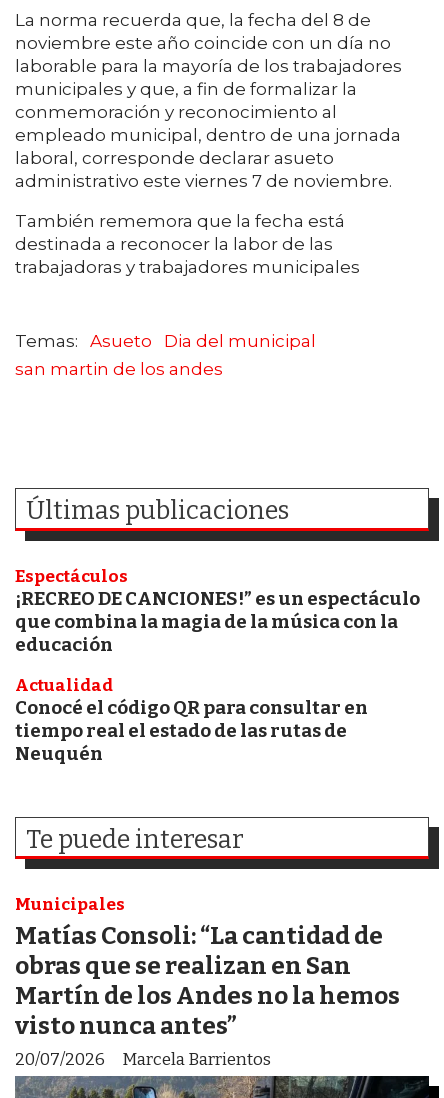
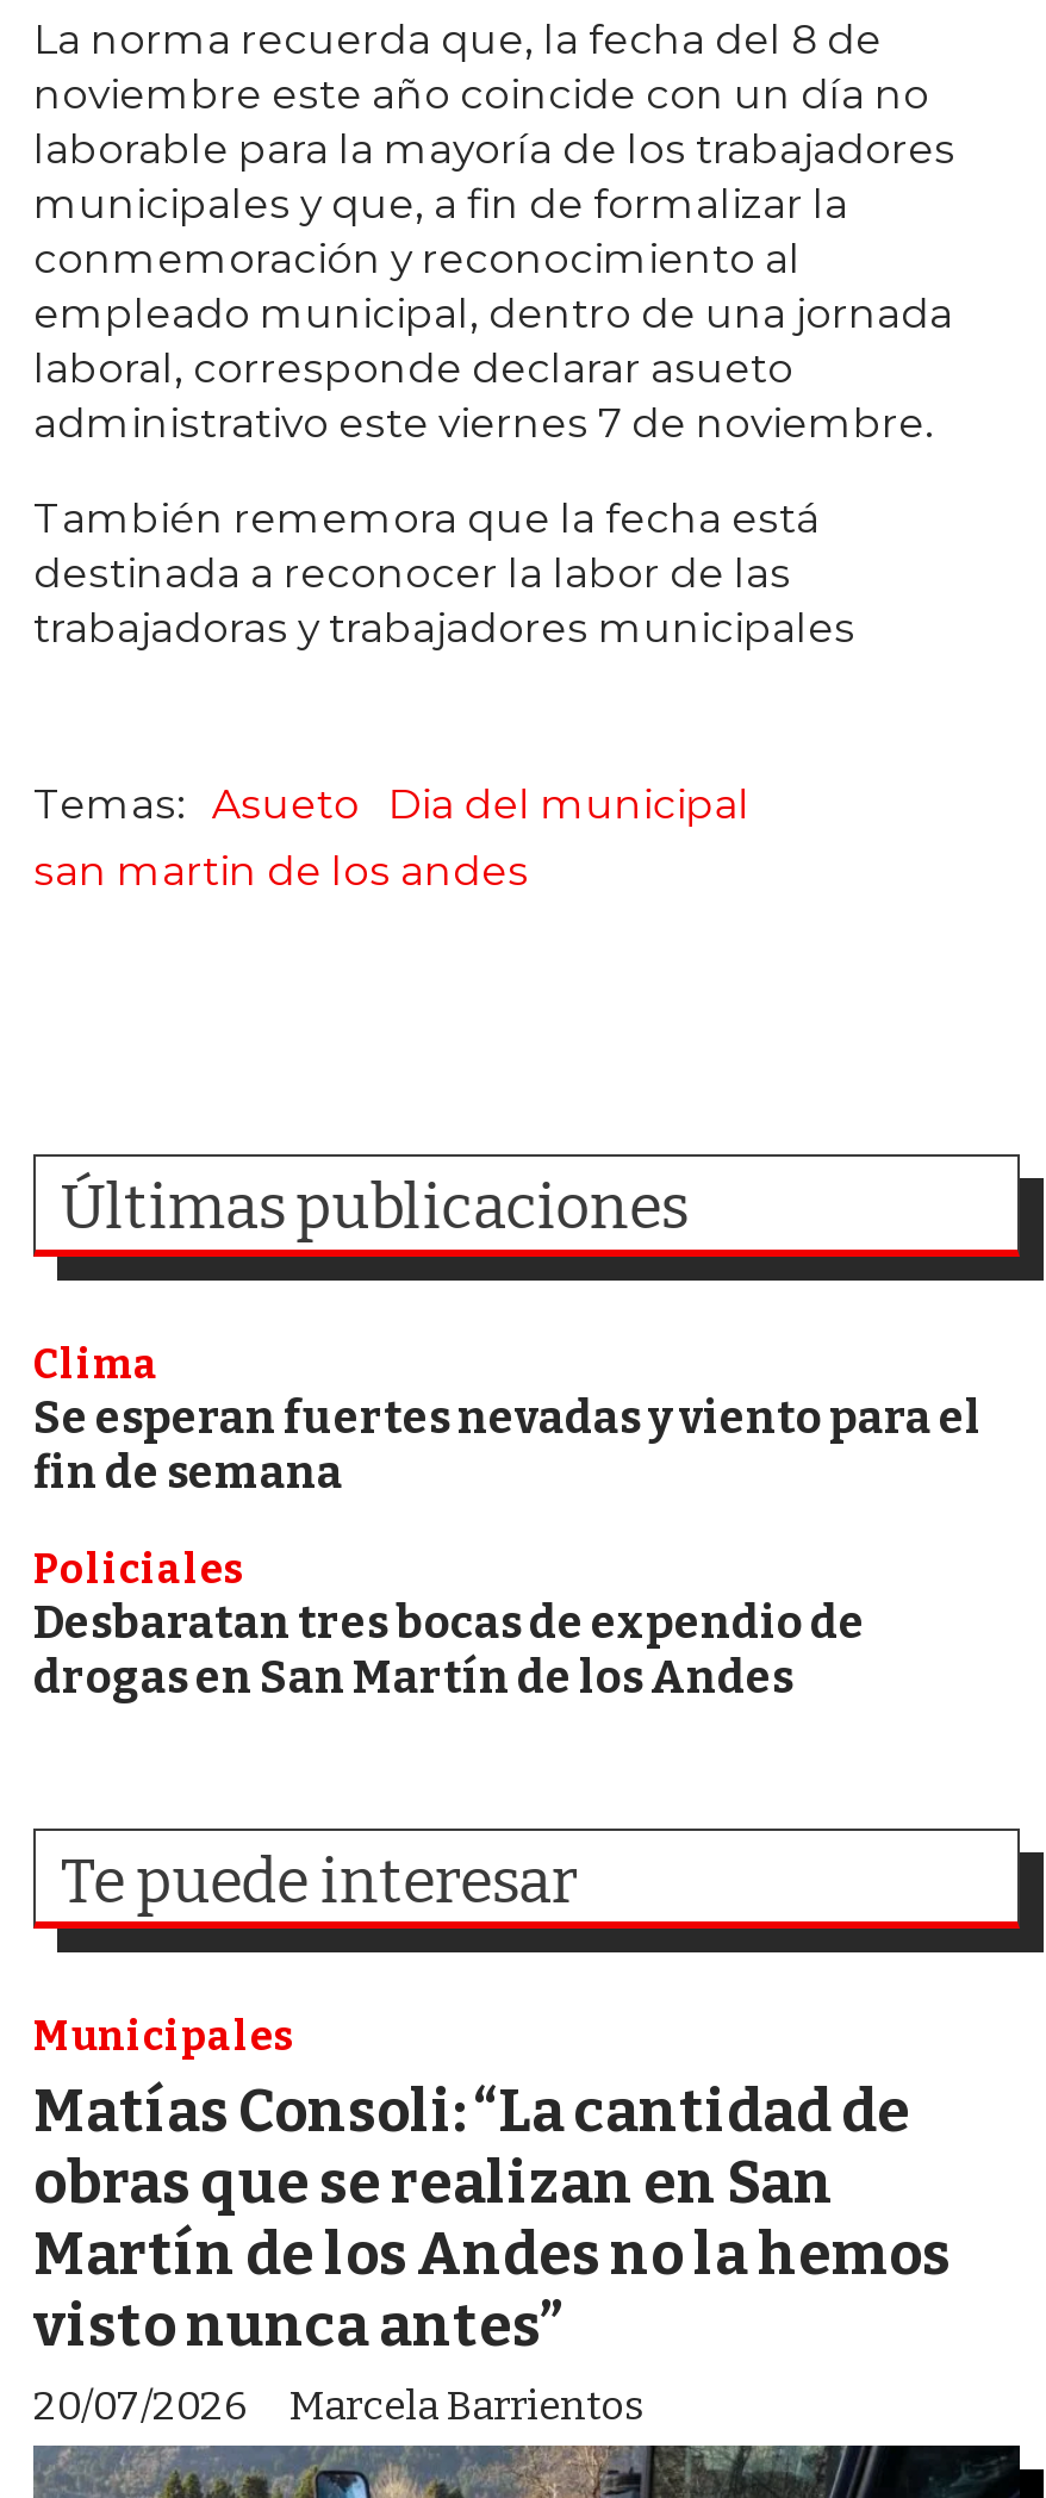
[15,565,128,586] Espectáculos -> [33,1339,160,1389] Clima
[15,587,420,655] ¡RECREO DE CANCIONES!” es un espectáculo | que combina la magia de la música con la | educación -> [33,1391,982,1499] Se esperan fuertes nevadas y viento para el | fin de semana
[15,674,113,695] Actualidad -> [33,1544,245,1594] Policiales
[15,696,368,764] Conocé el código QR para consultar en | tiempo real el estado de las rutas de | Neuquén -> [33,1596,865,1703] Desbaratan tres bocas de expendio de | drogas en San Martín de los Andes

